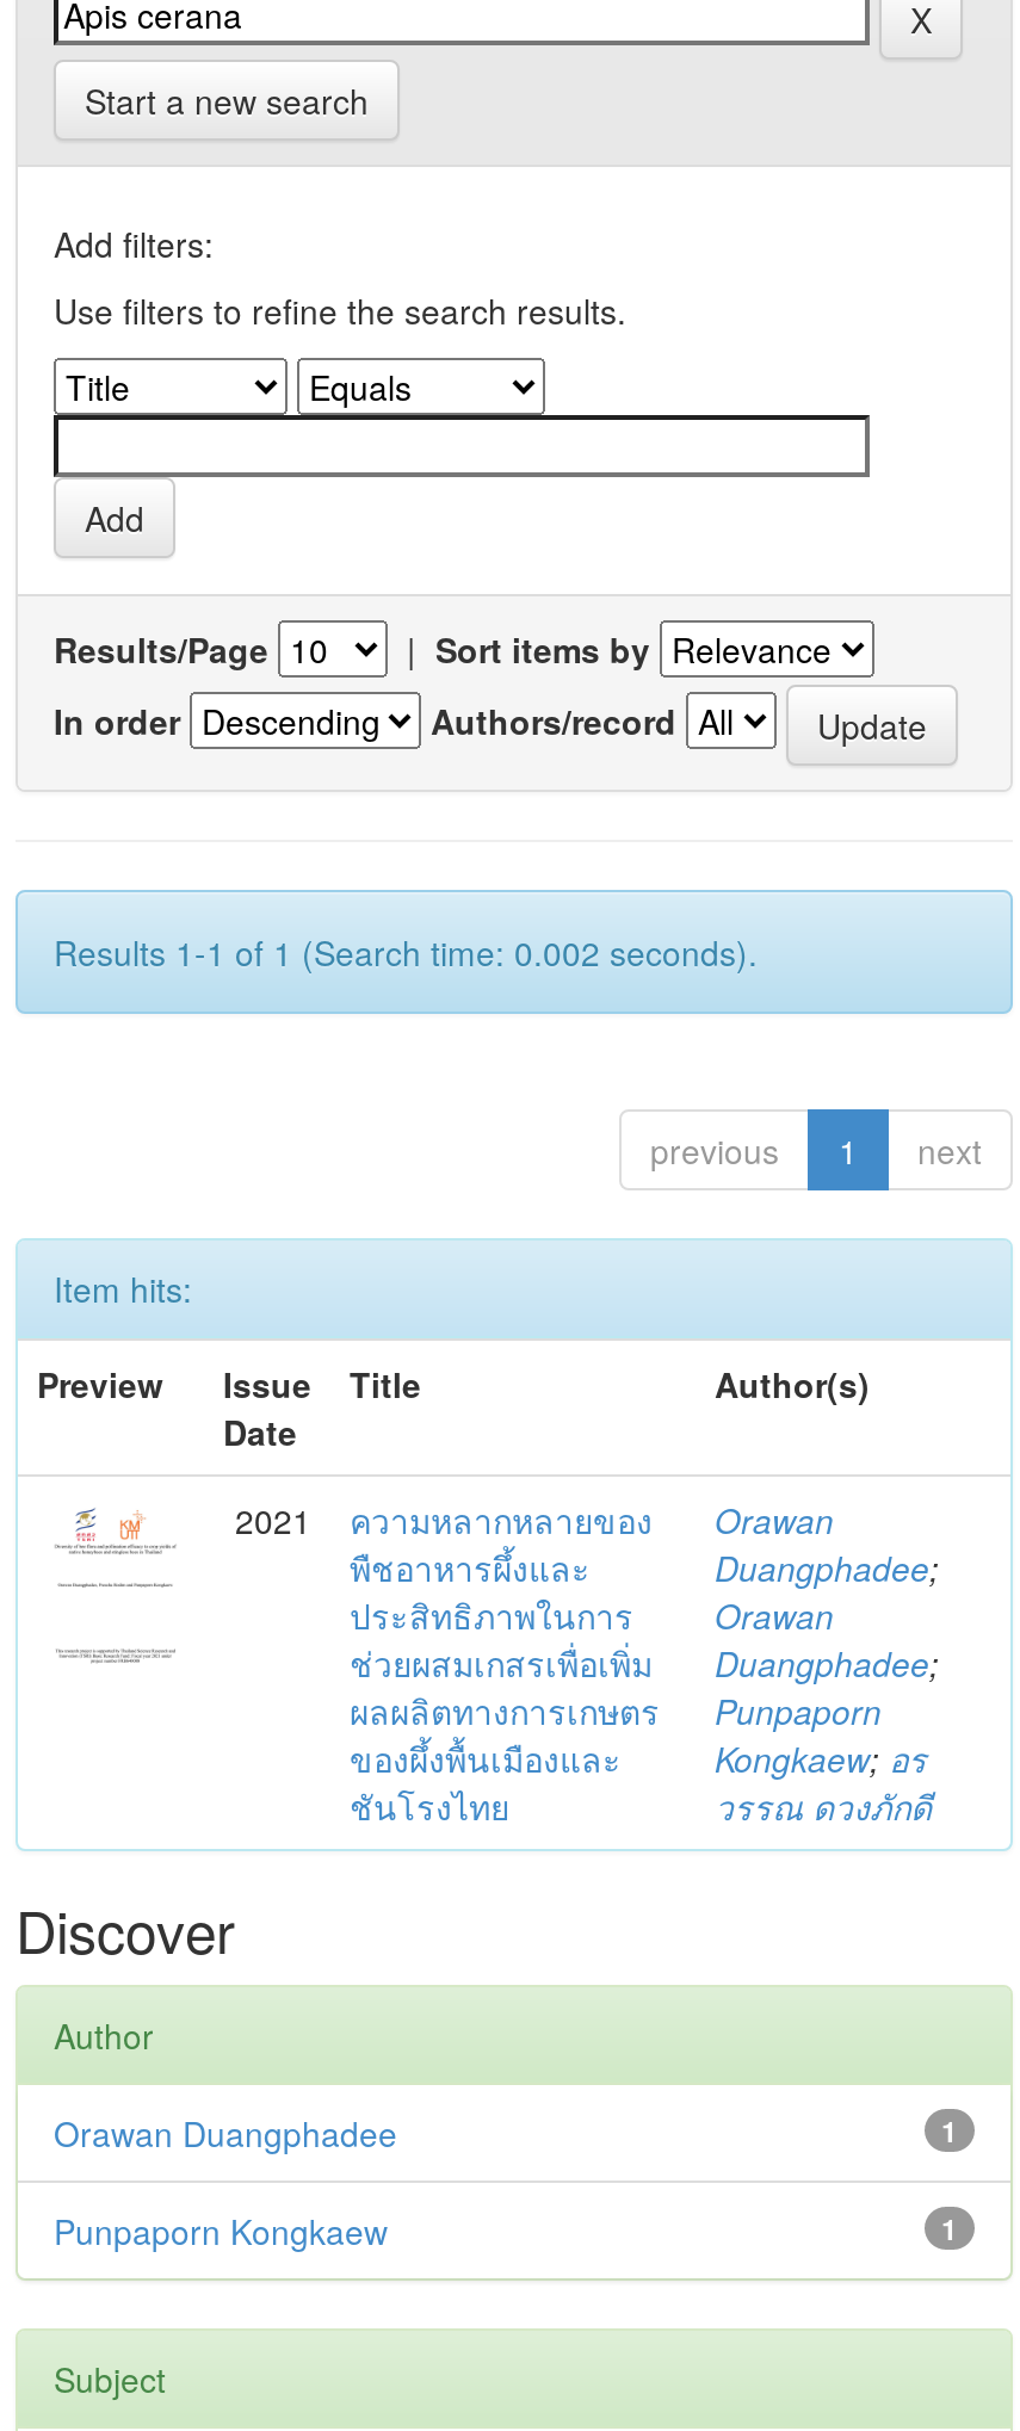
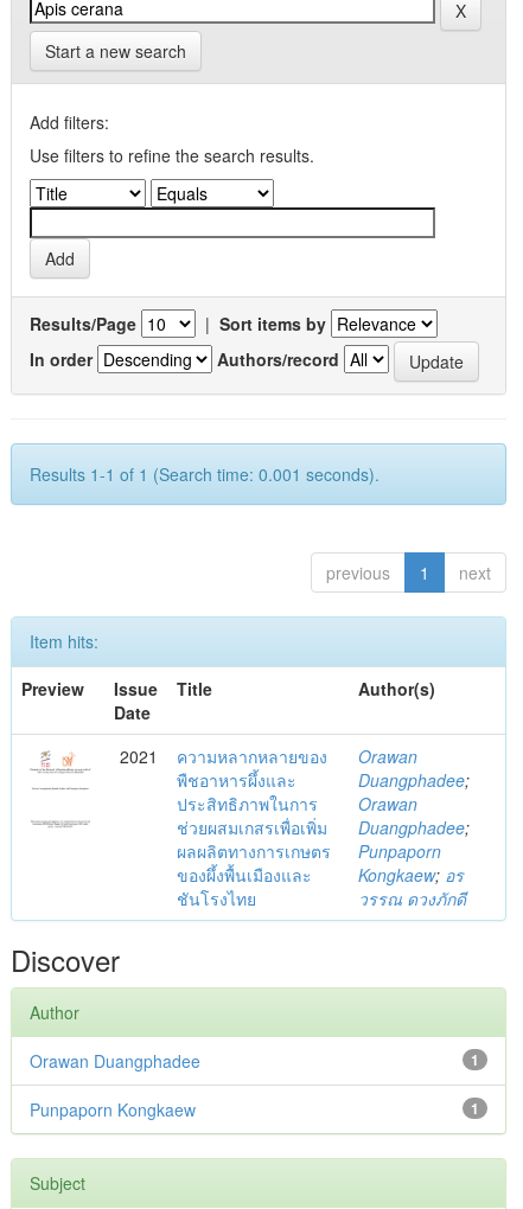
[54,928,758,976] Results 1-1 of 1 (Search time: 0.002 seconds). -> [30,462,380,486] Results 1-1 of 1 (Search time: 0.001 seconds).

